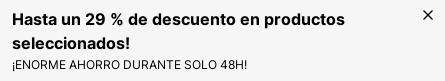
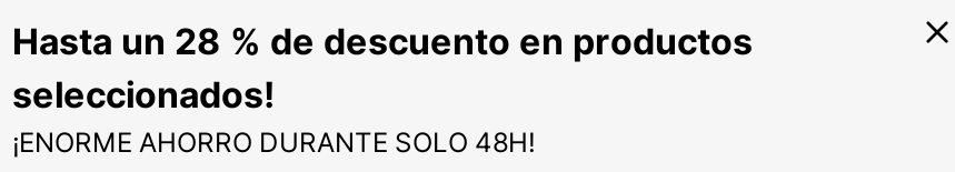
[12,9,345,29] Hasta un 29 % de descuento en productos -> [12,19,753,63] Hasta un 28 % de descuento en productos

